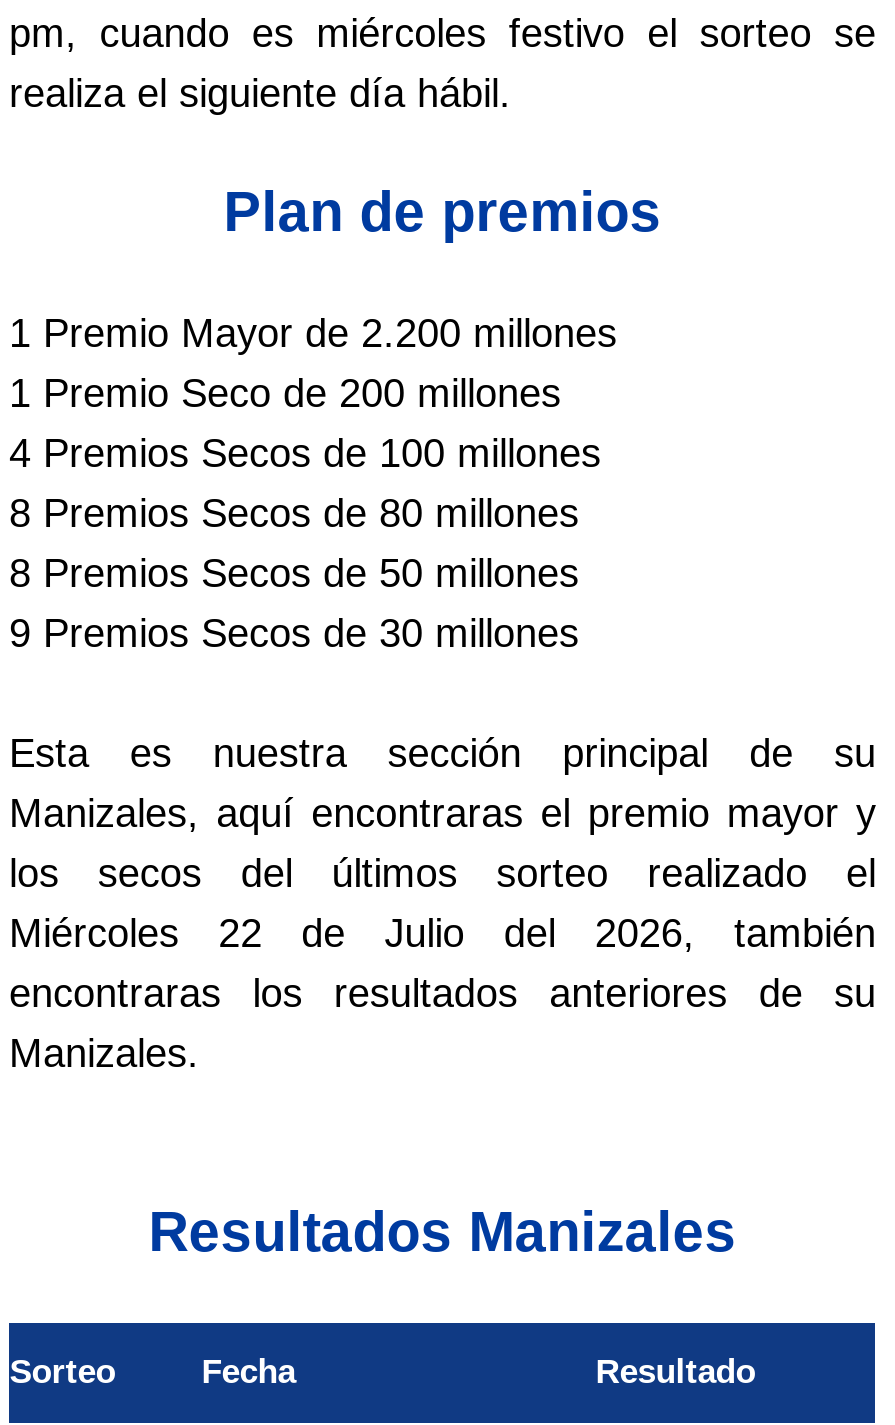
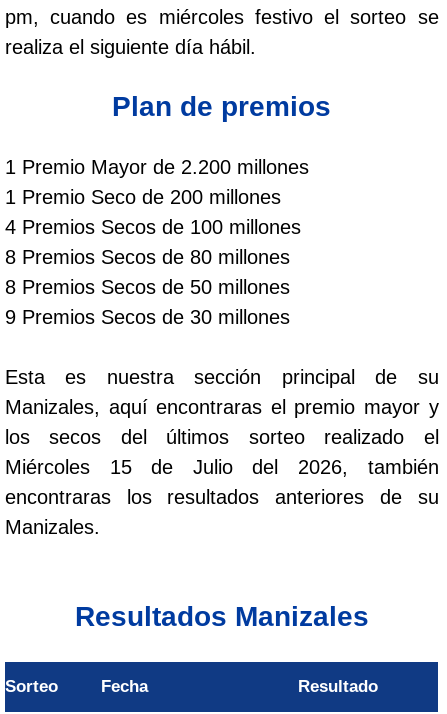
[9,911,876,955] Miércoles 22 de Julio del 2026, también -> [5,456,438,478] Miércoles 15 de Julio del 2026, también

